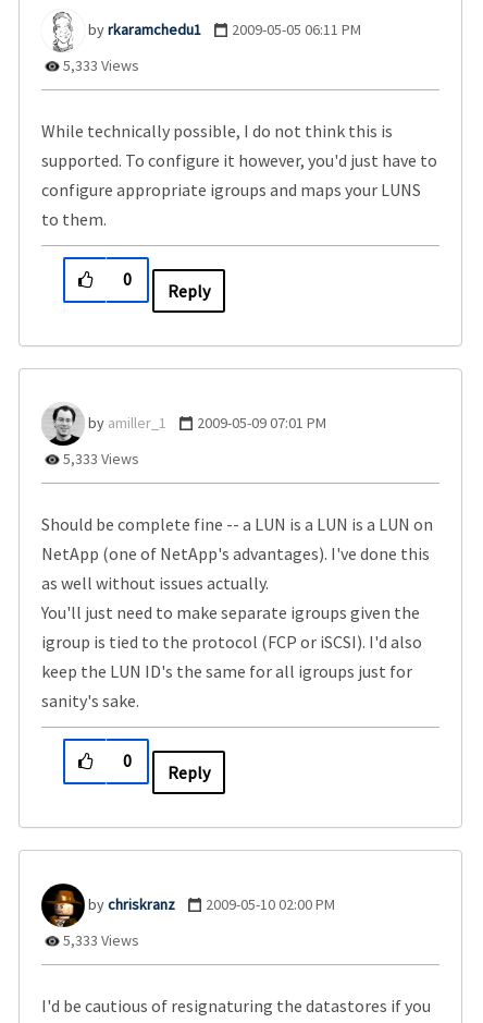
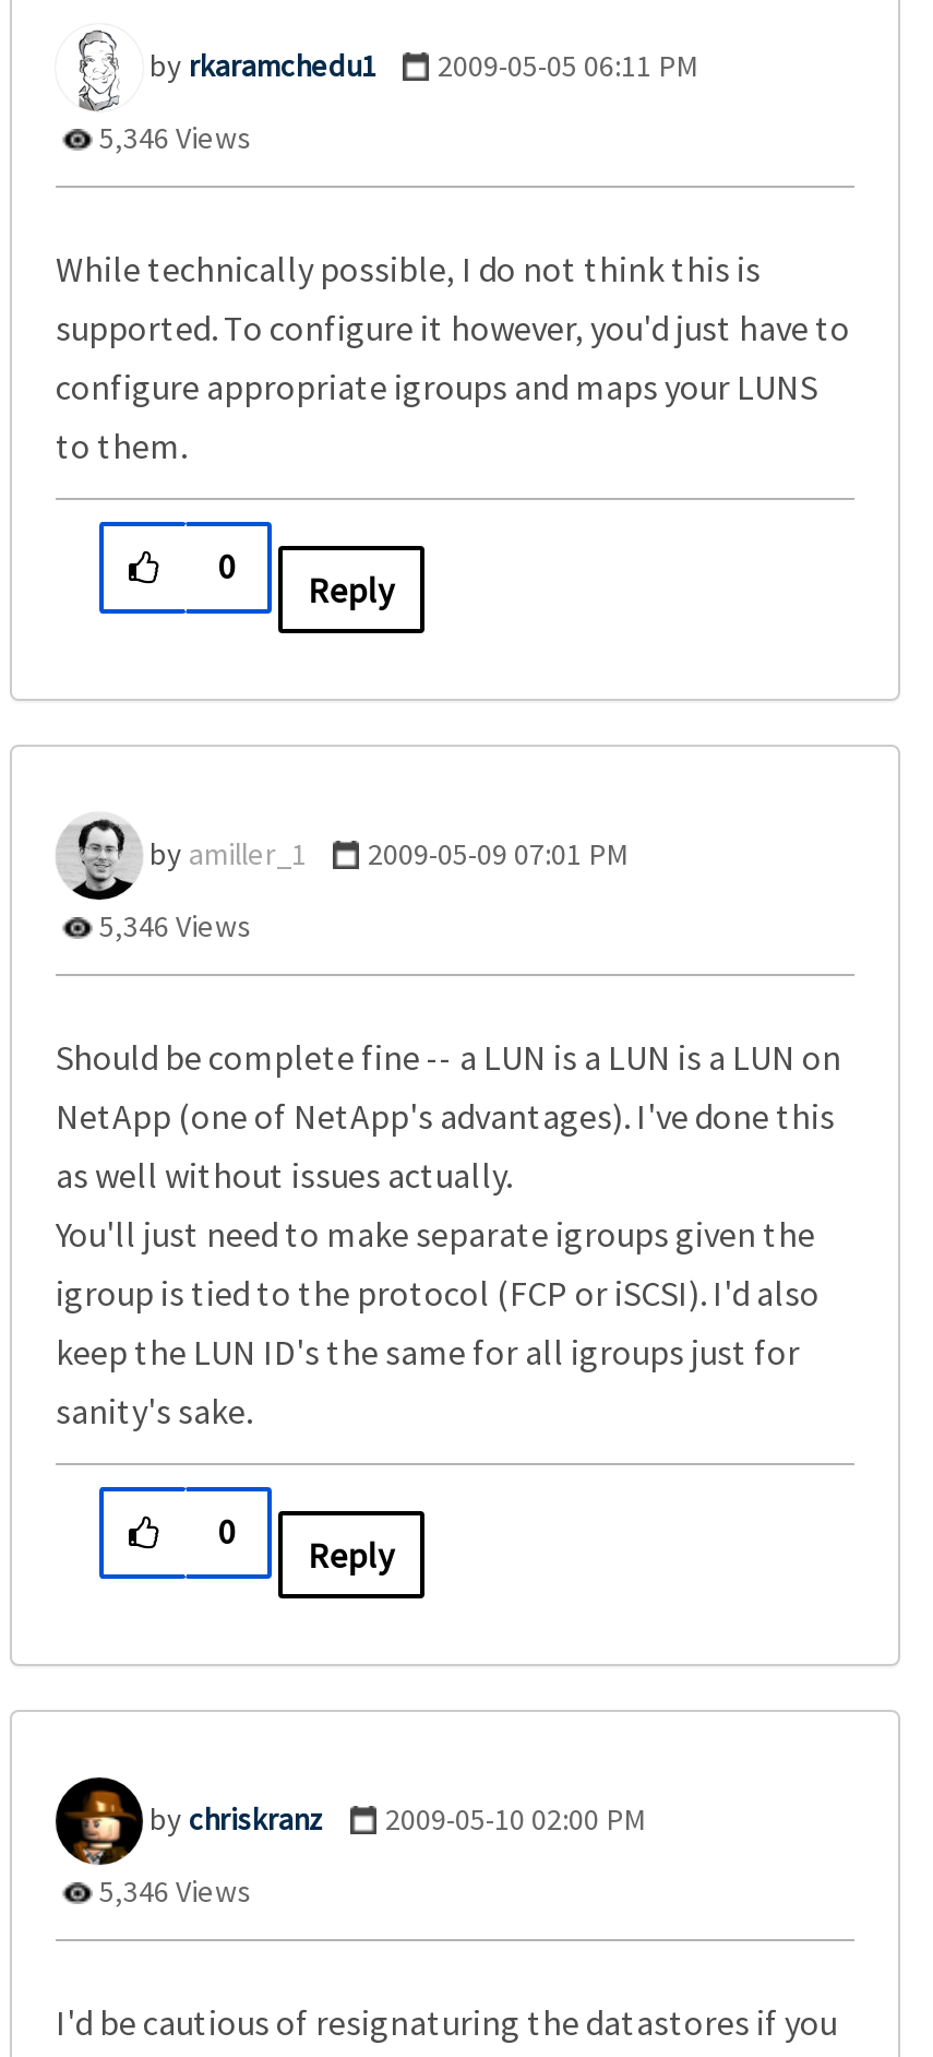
[60,56,139,76] 5,333 Views -> [93,119,252,158] 5,346 Views
[60,449,139,469] 5,333 Views -> [93,907,252,946] 5,346 Views
[60,931,139,950] 5,333 Views -> [93,1872,252,1912] 5,346 Views

